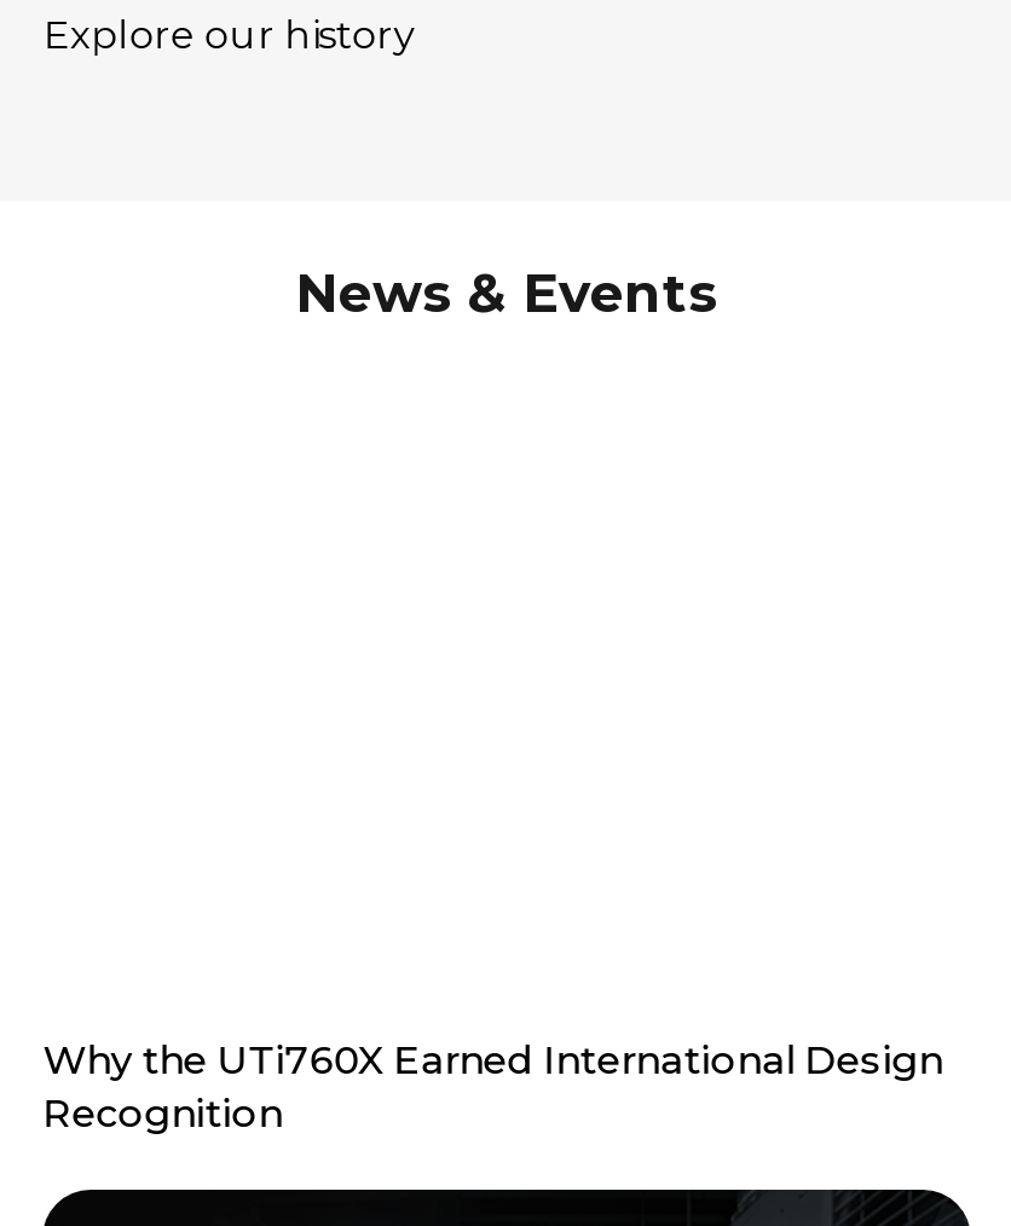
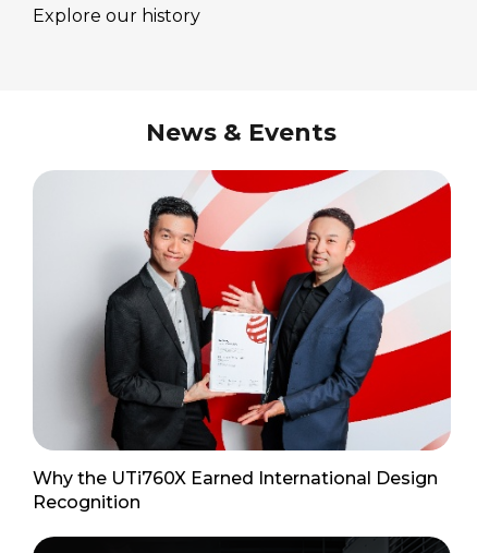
none -> [33,169,452,452] [image]

